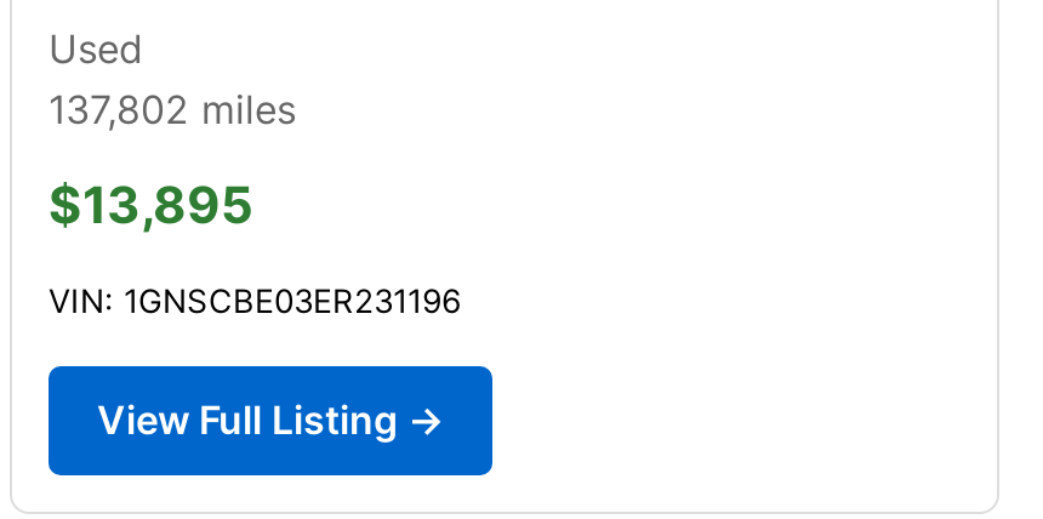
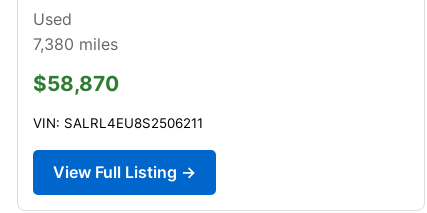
[49,85,296,133] 137,802 miles -> [33,34,118,54] 7,380 miles
[49,174,252,235] $13,895 -> [33,71,119,96] $58,870
[49,281,461,320] VIN: 1GNSCBE03ER231196 -> [33,115,203,131] VIN: SALRL4EU8S2506211

